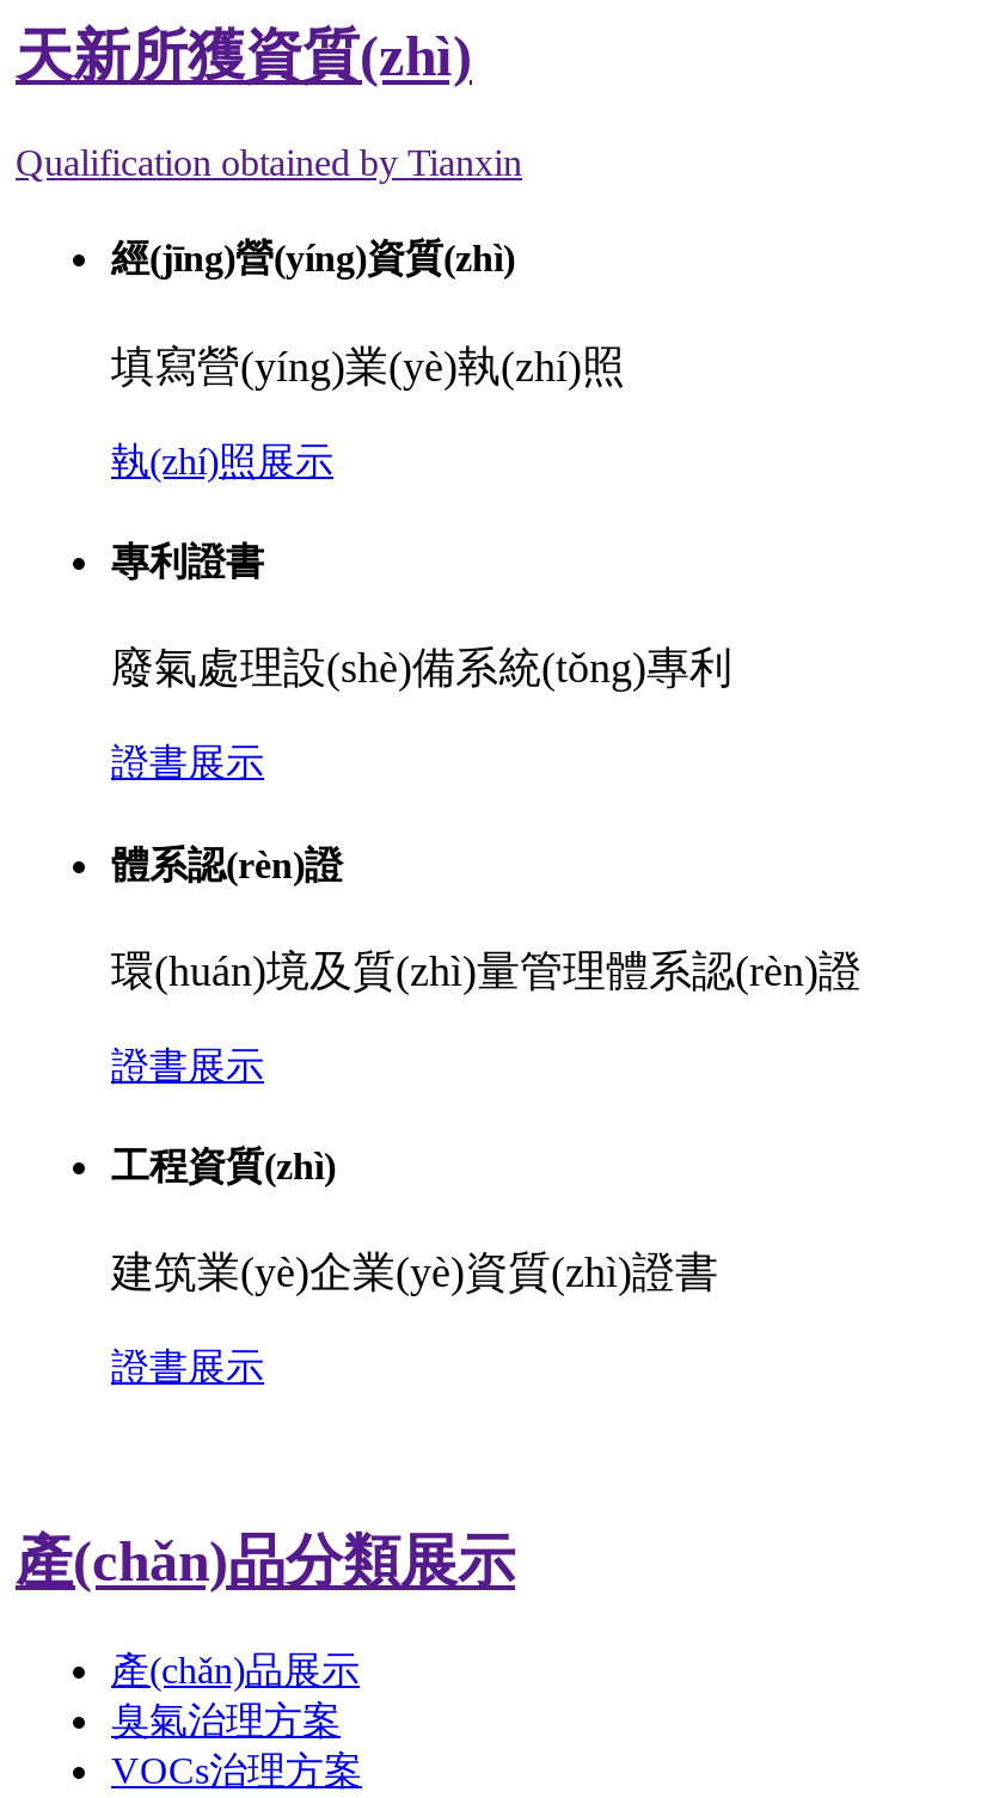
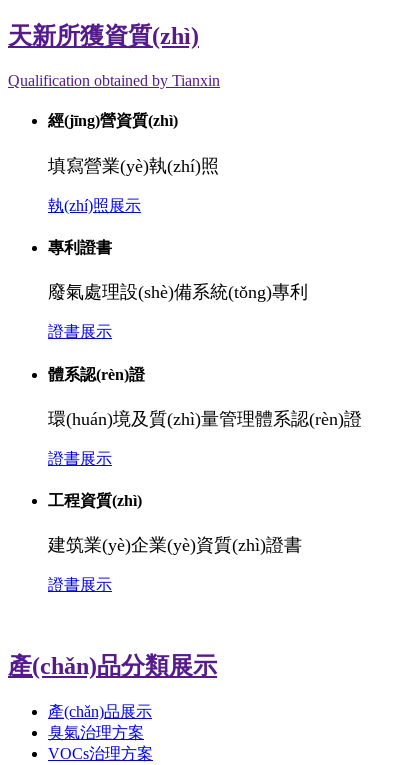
[111,239,515,280] 經(jīng)營(yíng)資質(zhì) -> [48,112,178,129] 經(jīng)營資質(zhì)
[111,342,625,390] 填寫營(yíng)業(yè)執(zhí)照 -> [48,156,219,176] 填寫營業(yè)執(zhí)照

